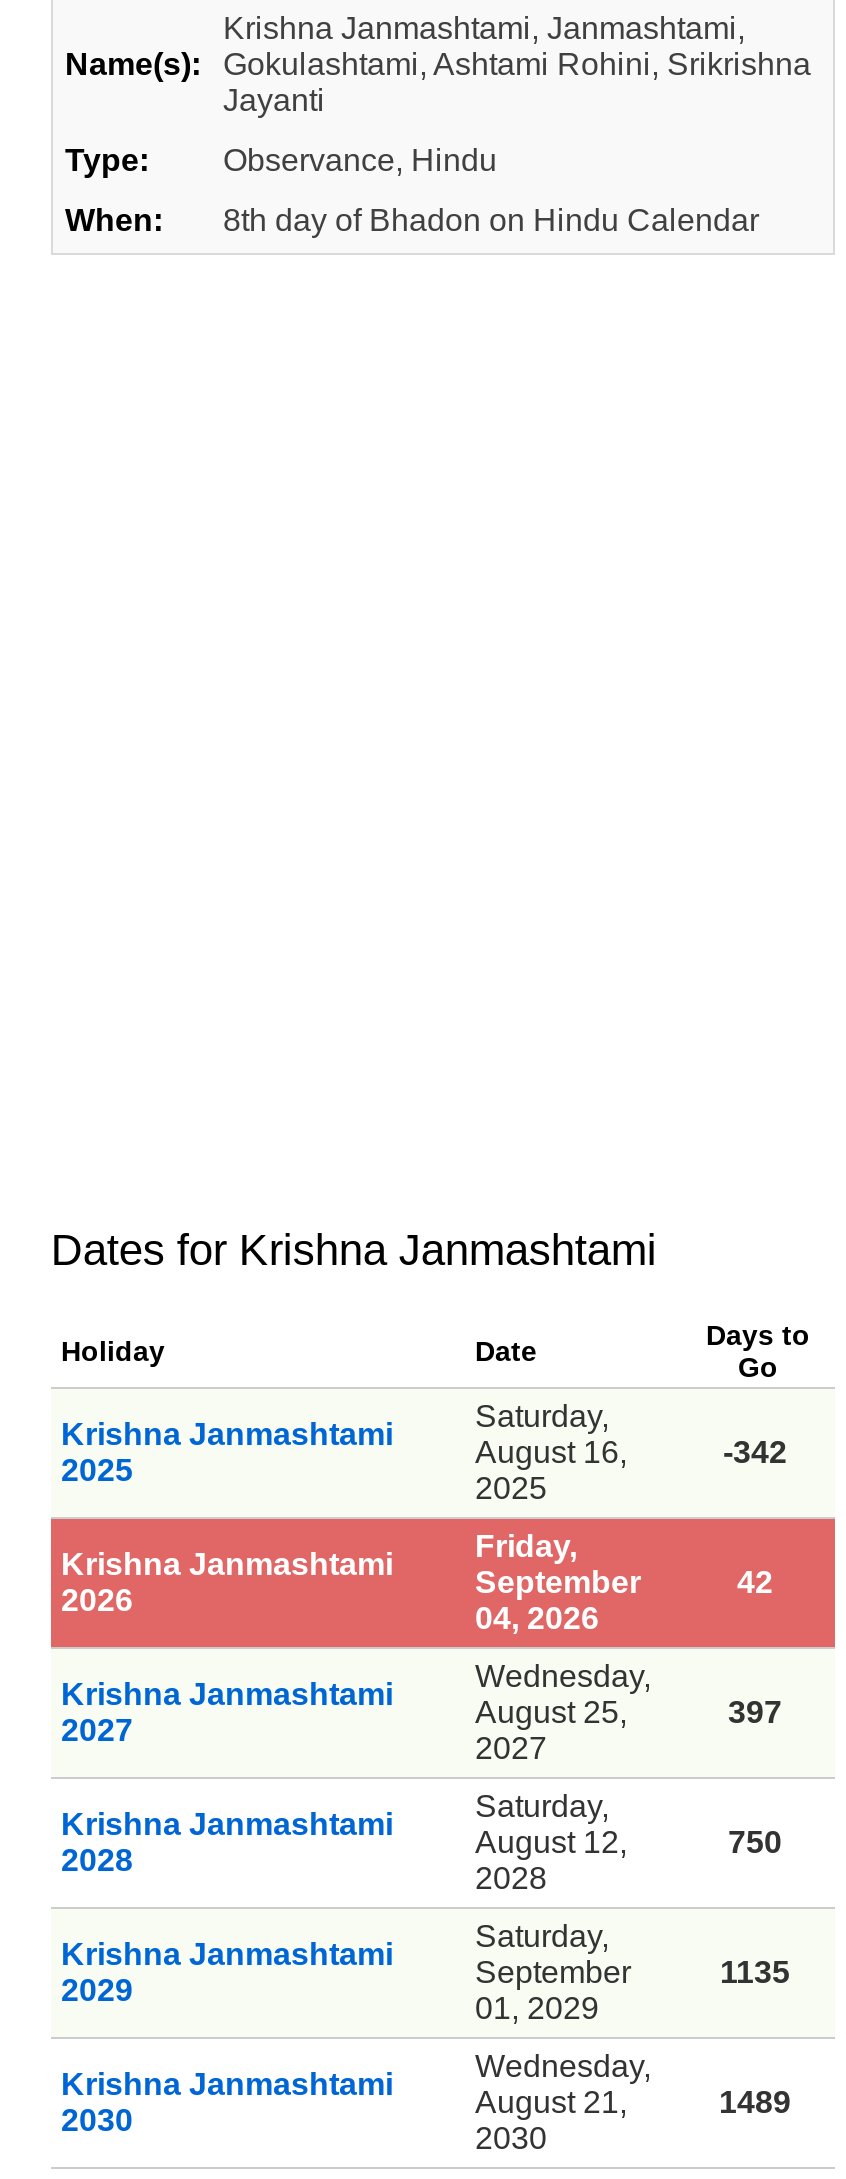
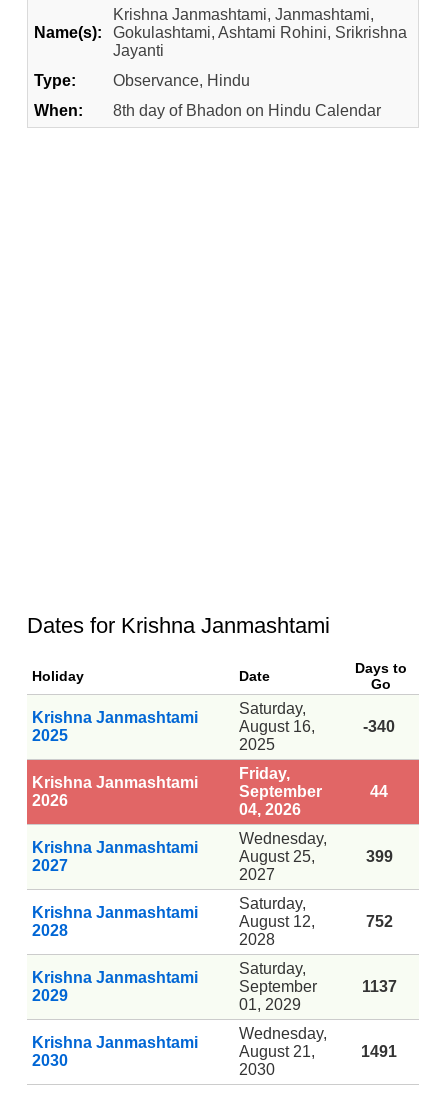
[723,1435,787,1469] -342 -> [363,718,395,735] -340
[737,1565,773,1599] 42 -> [370,783,388,800] 44
[728,1695,782,1729] 397 -> [365,848,392,865] 399
[728,1825,782,1859] 750 -> [365,913,392,930] 752
[720,1955,790,1989] 1135 -> [361,978,396,995] 1137
[719,2085,791,2119] 1489 -> [361,1043,397,1060] 1491

